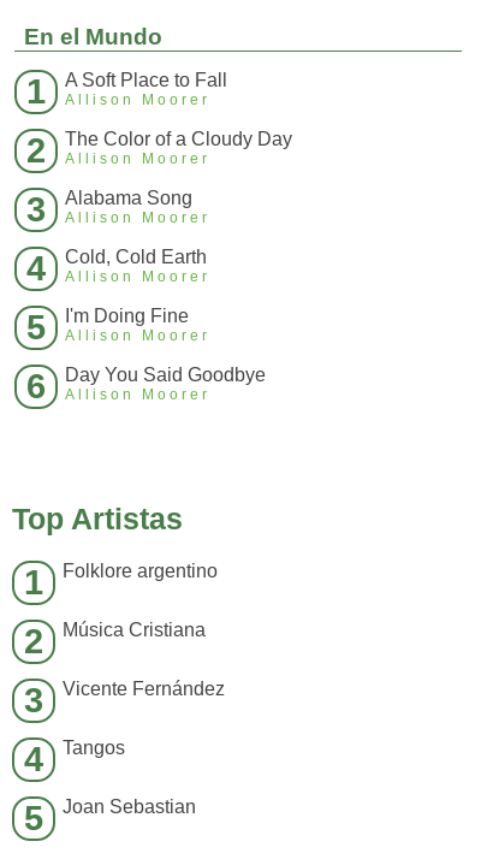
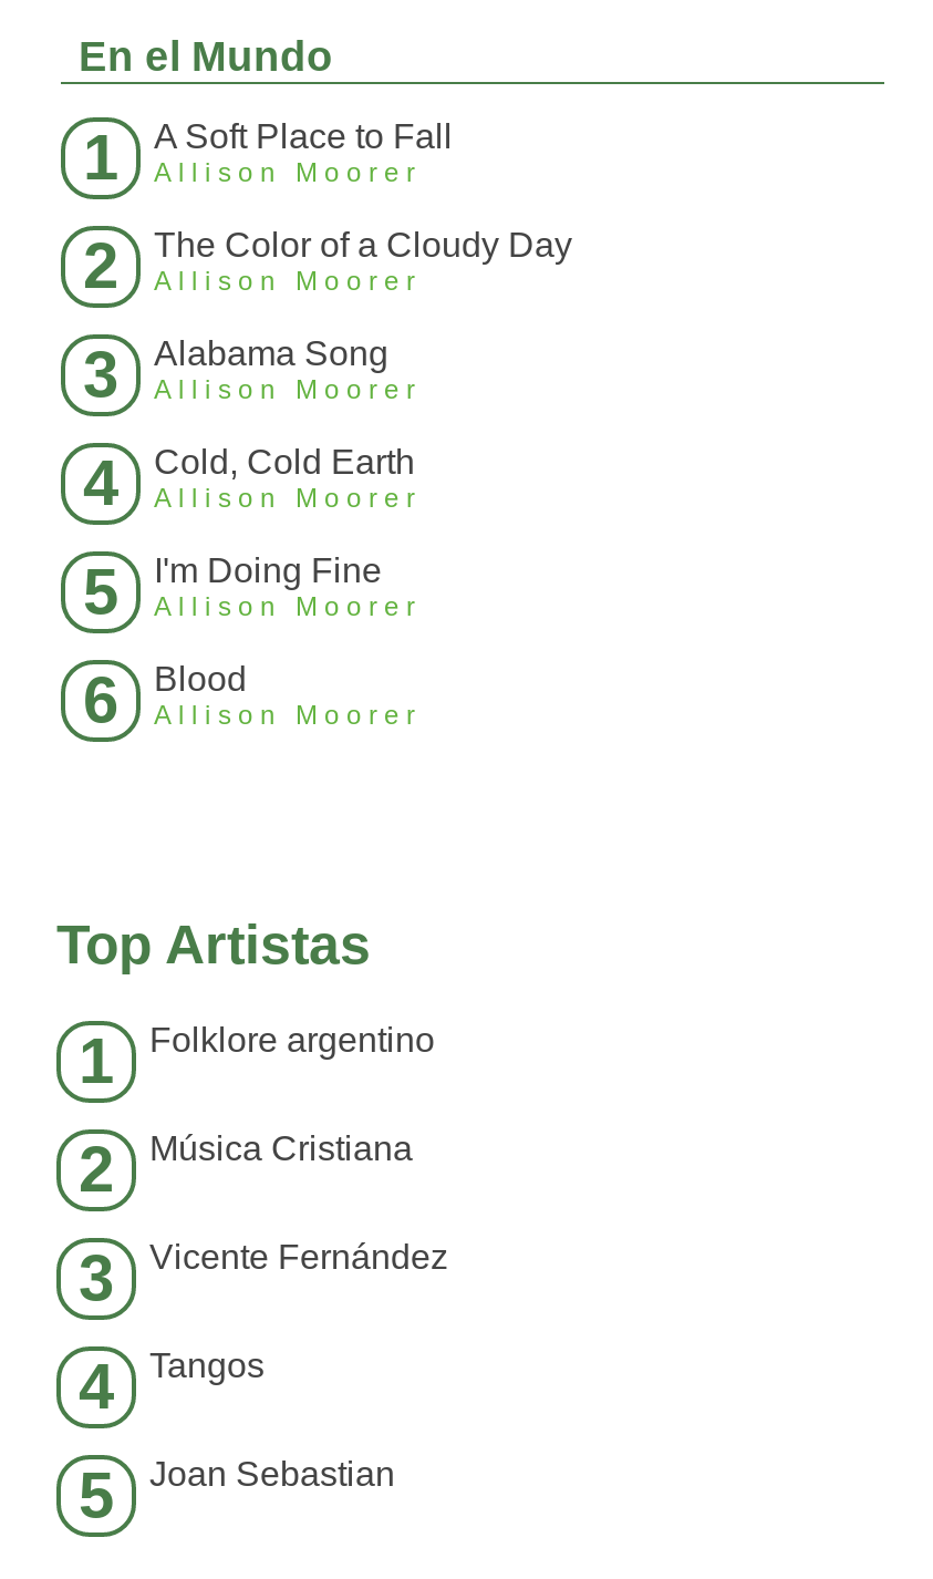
[65,365,266,385] Day You Said Goodbye -> [154,660,247,698] Blood

